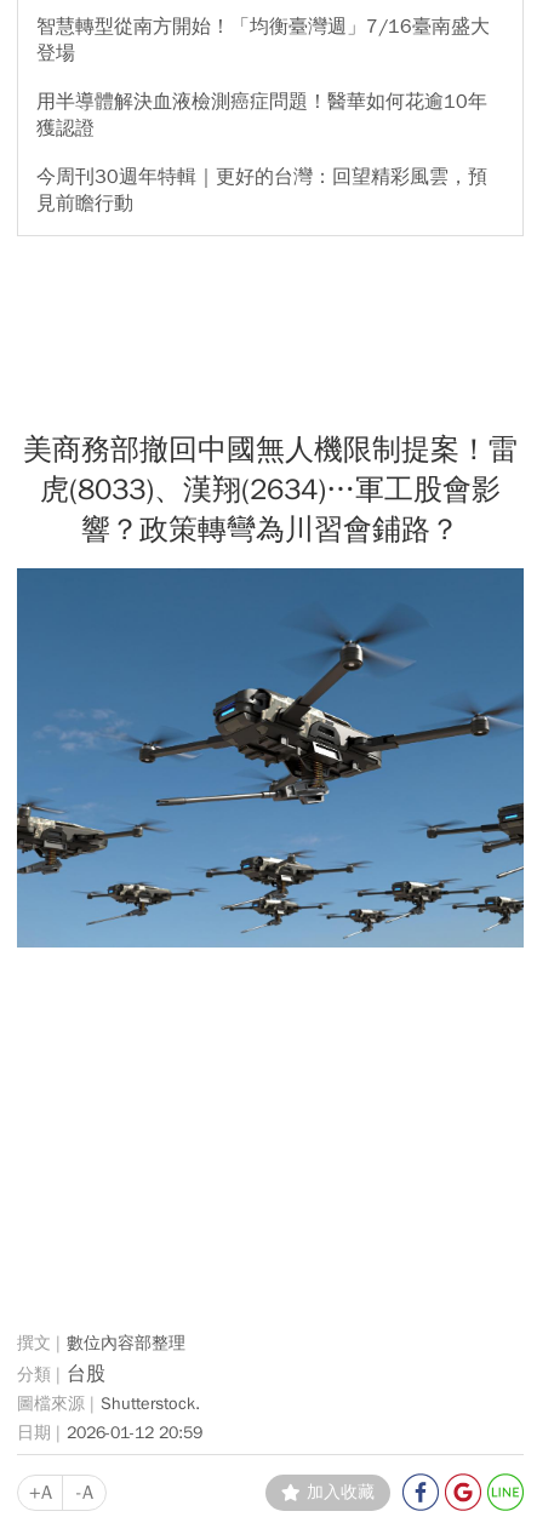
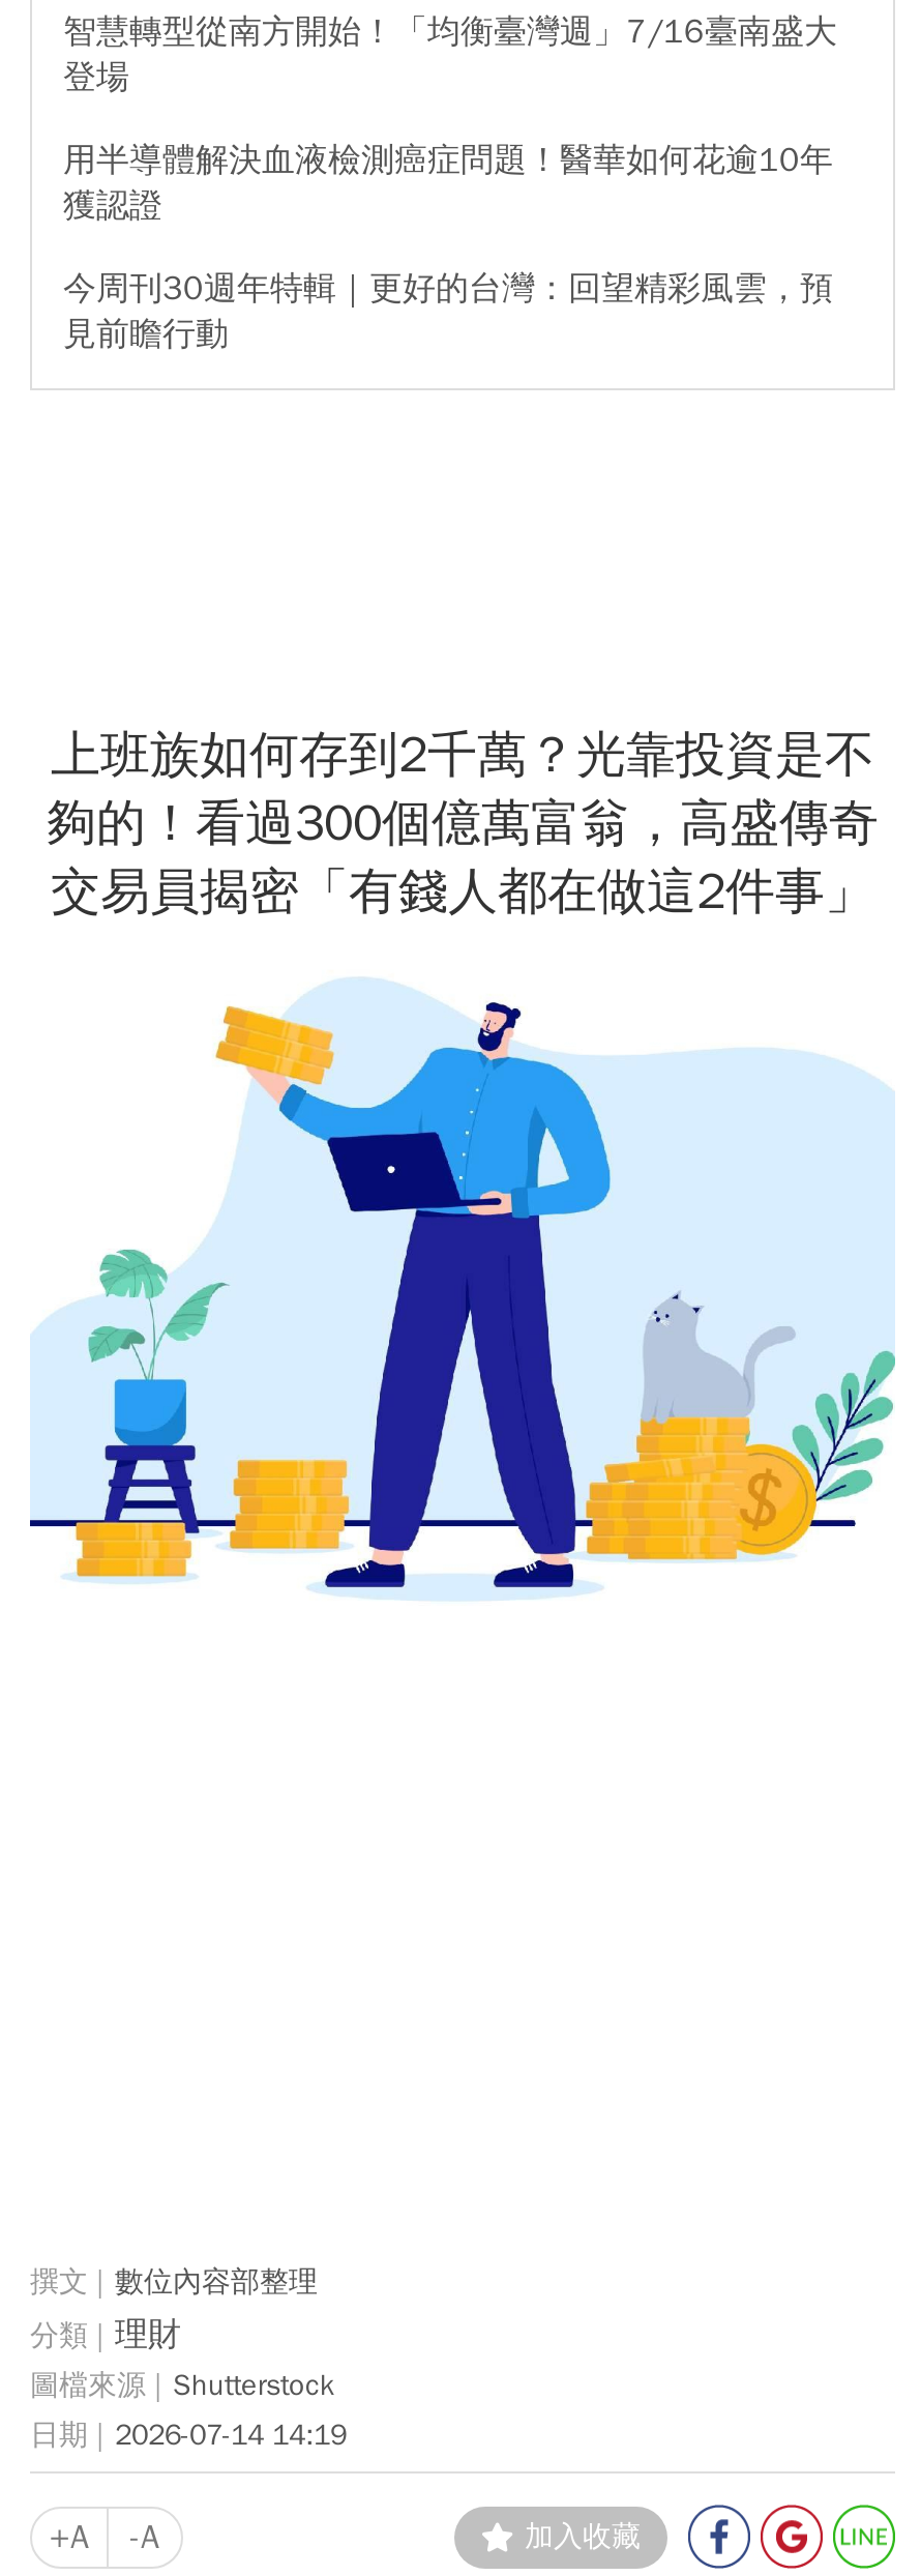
[23,431,518,548] 美商務部撤回中國無人機限制提案！雷 | 虎(8033)、漢翔(2634)…軍工股會影 | 響？政策轉彎為川習會鋪路？ -> [47,724,879,922] 上班族如何存到2千萬？光靠投資是不 | 夠的！看過300個億萬富翁，高盛傳奇 | 交易員揭密「有錢人都在做這2件事」
[16,567,525,949] [image] -> [28,958,897,1606] [image]
[67,1362,202,1444] 台股 | Shutterstock. | 2026-01-12 20:59 -> [115,2315,347,2454] 理財 | Shutterstock | 2026-07-14 14:19

